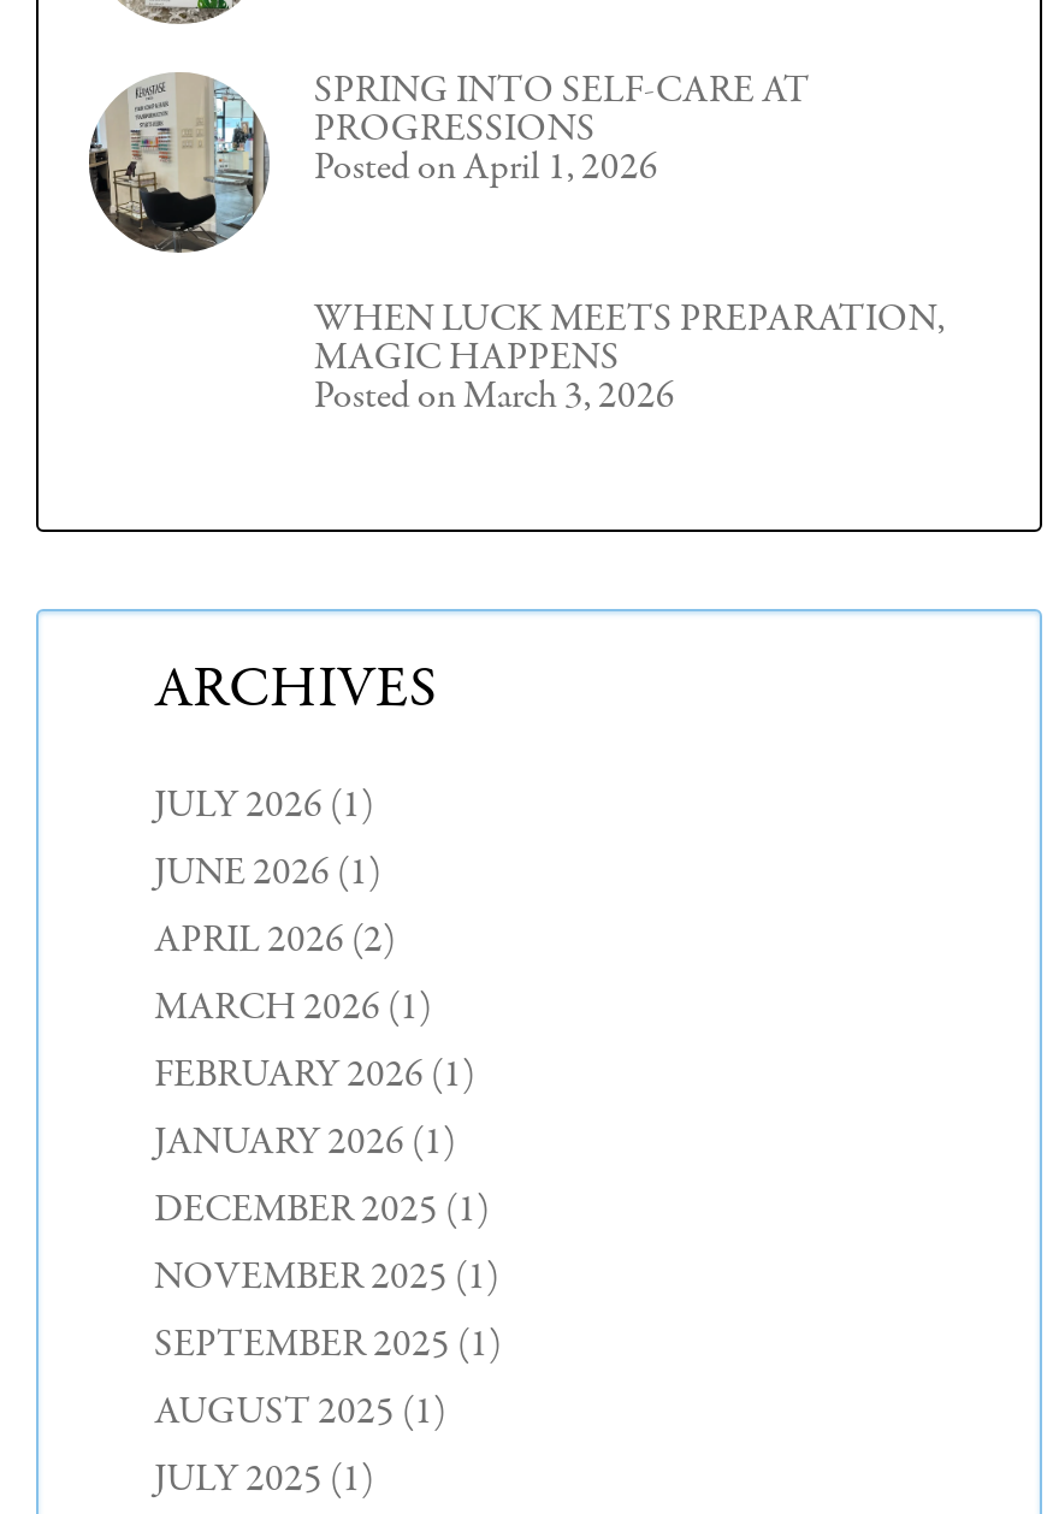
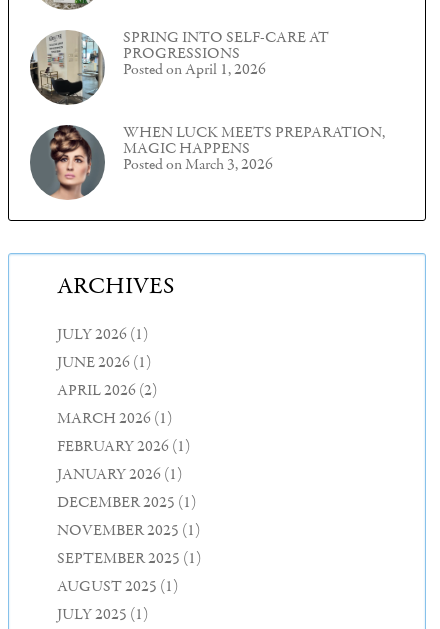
none -> [29,124,106,201] [image]

